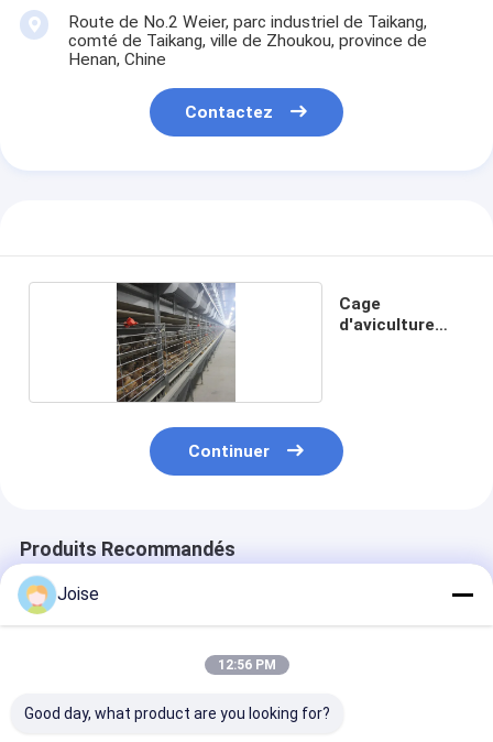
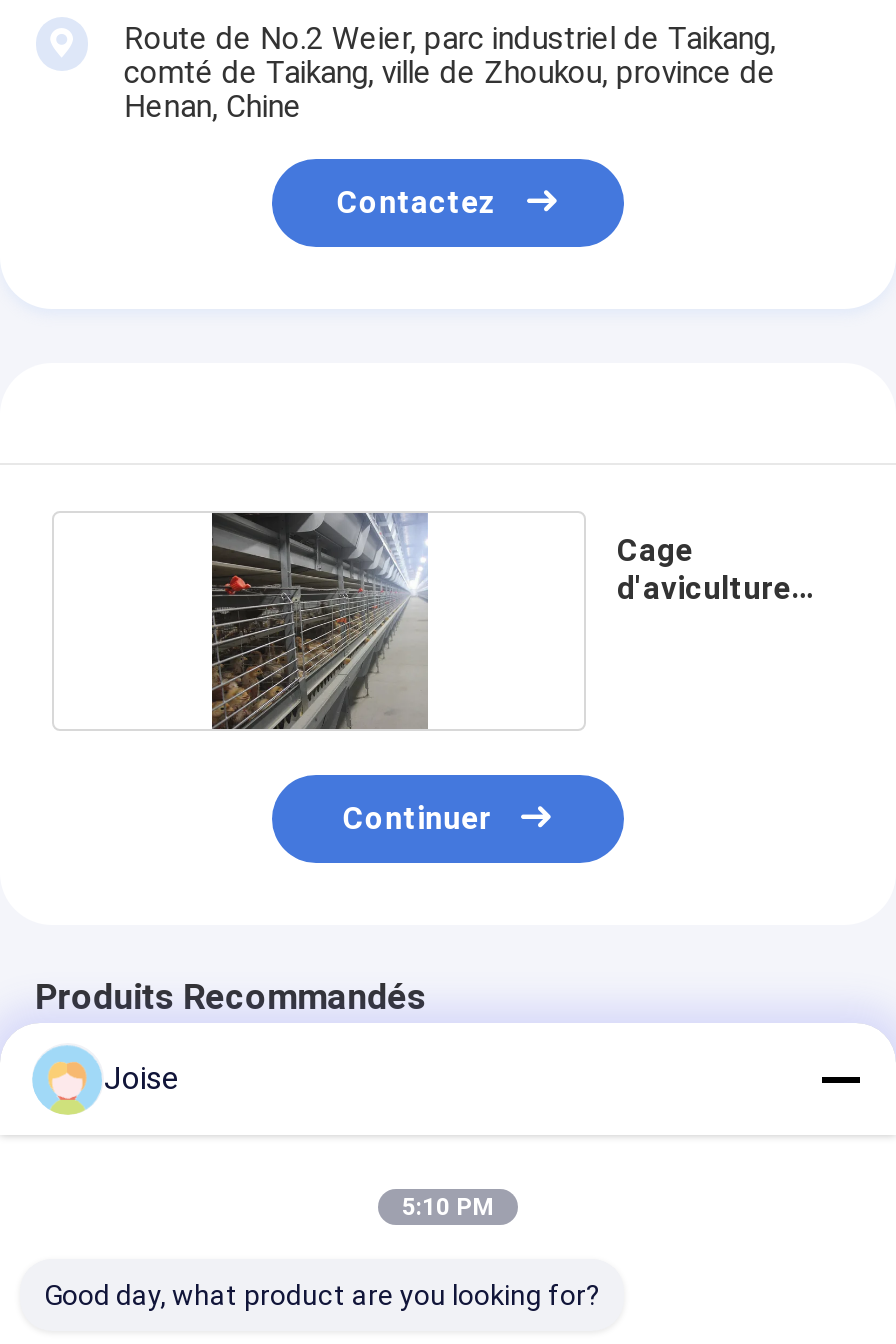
[217,657,276,673] 12:56 PM -> [402,1193,494,1221] 5:10 PM

